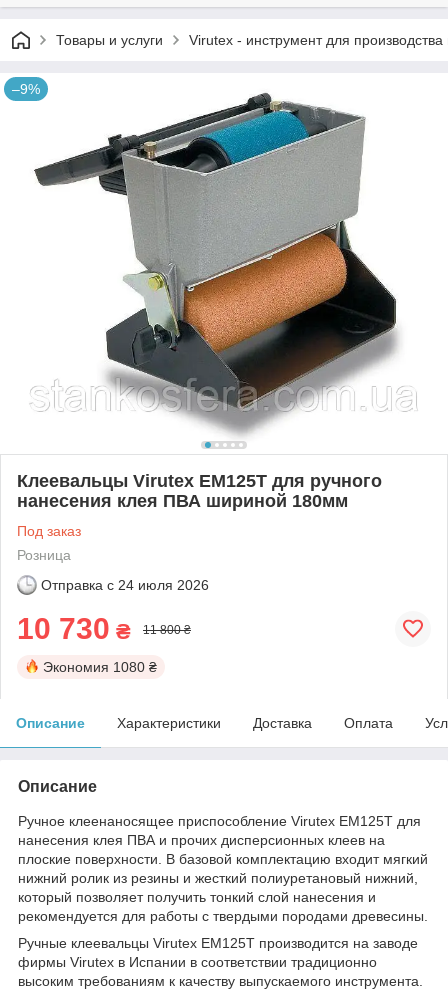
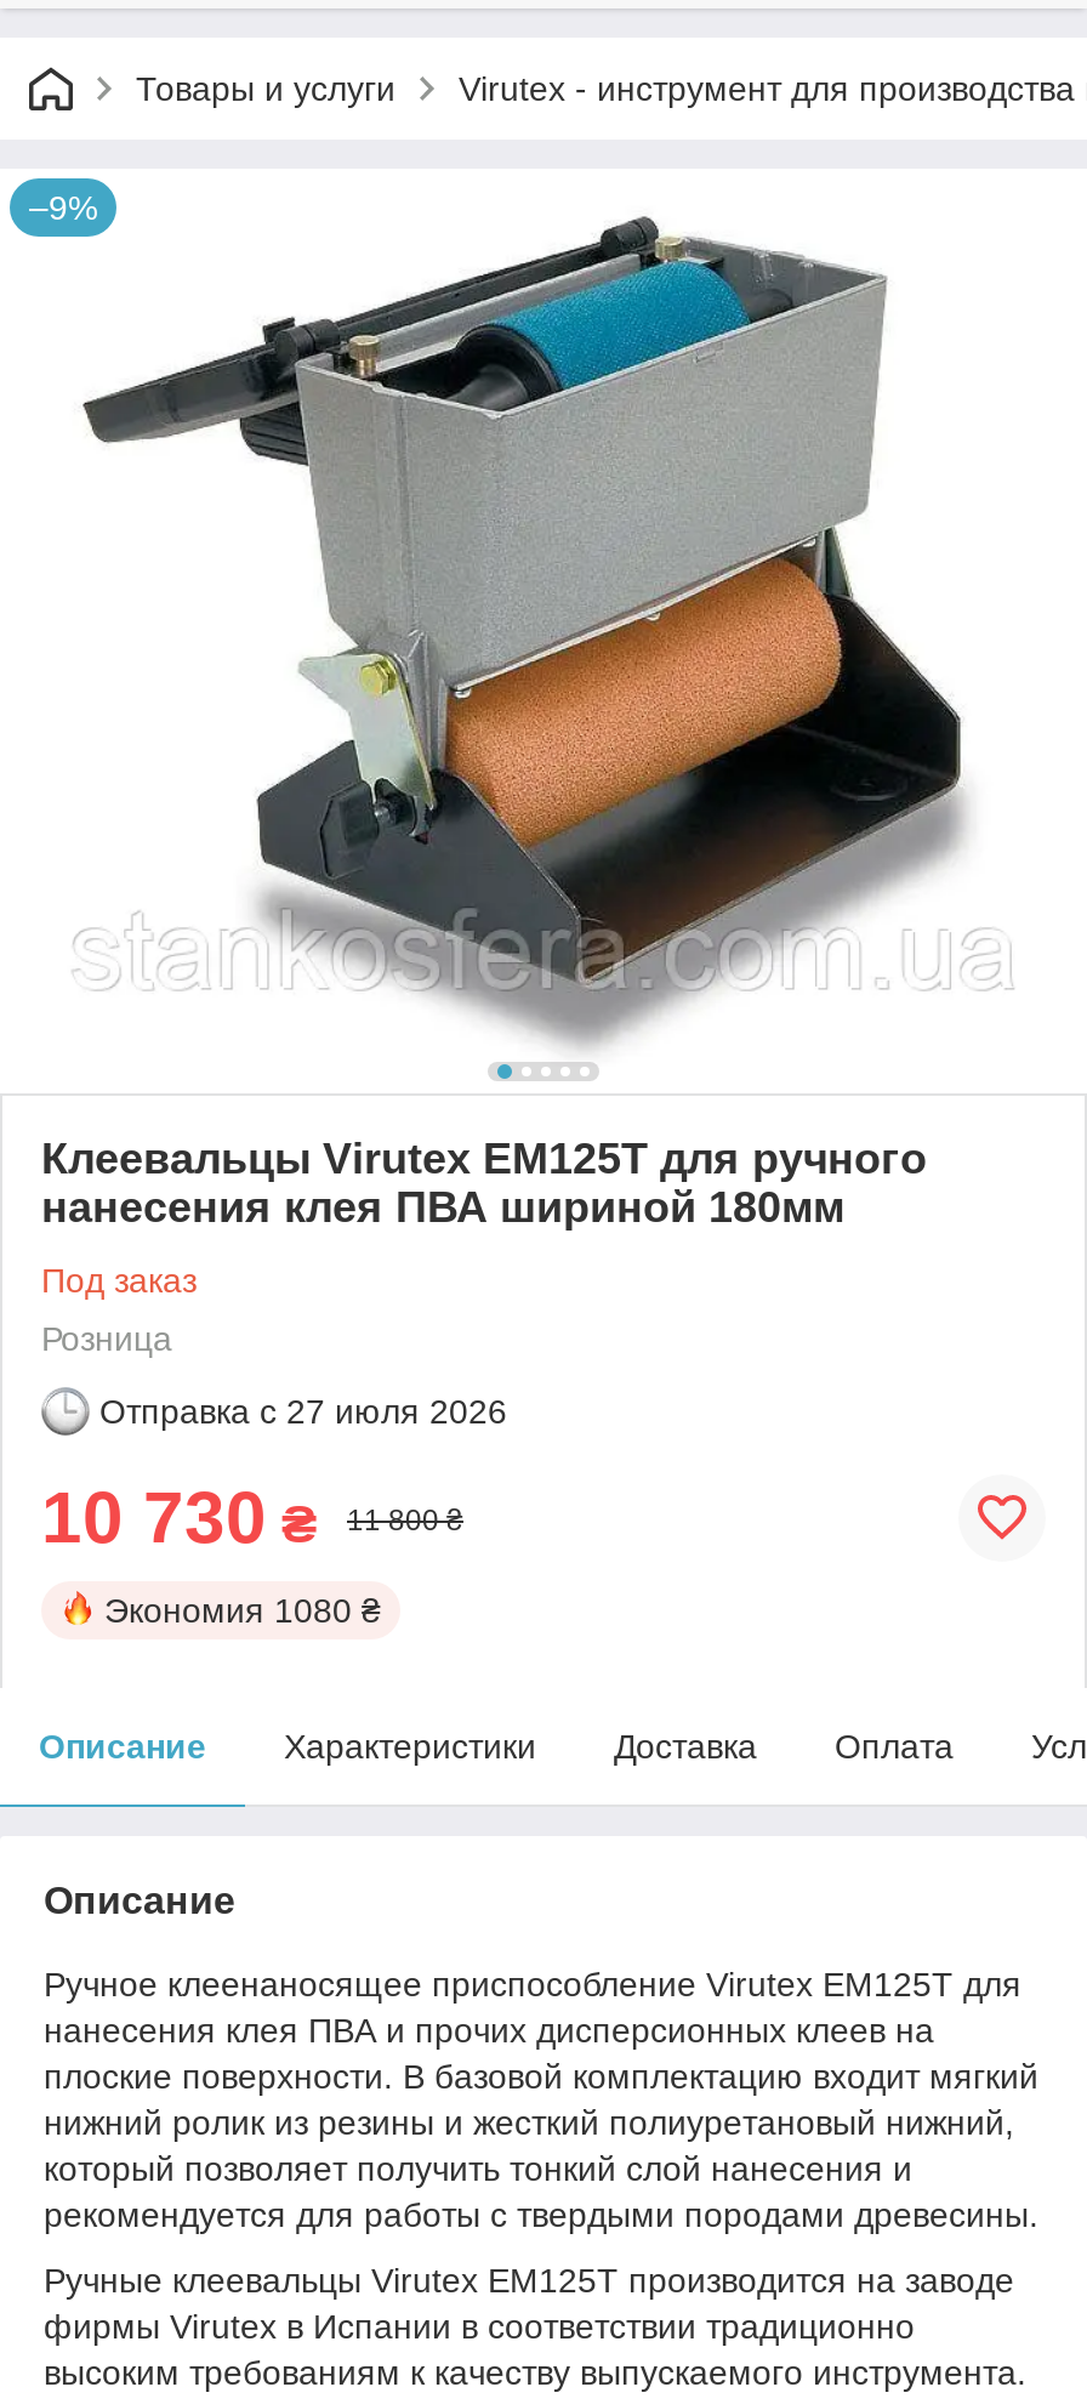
[41,577,209,593] Отправка с 24 июля 2026 -> [99,1391,507,1430] Отправка с 27 июля 2026

